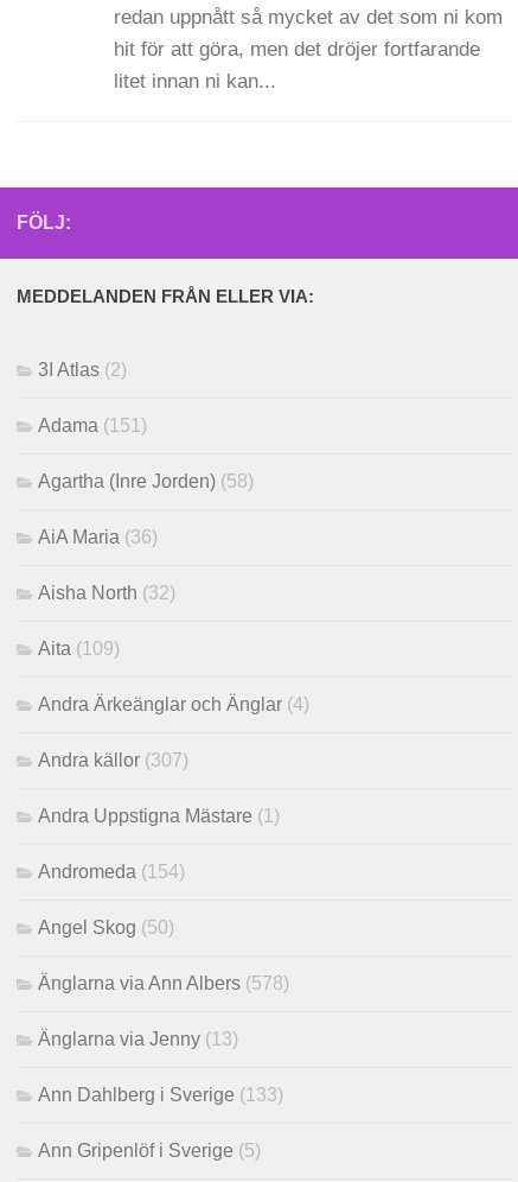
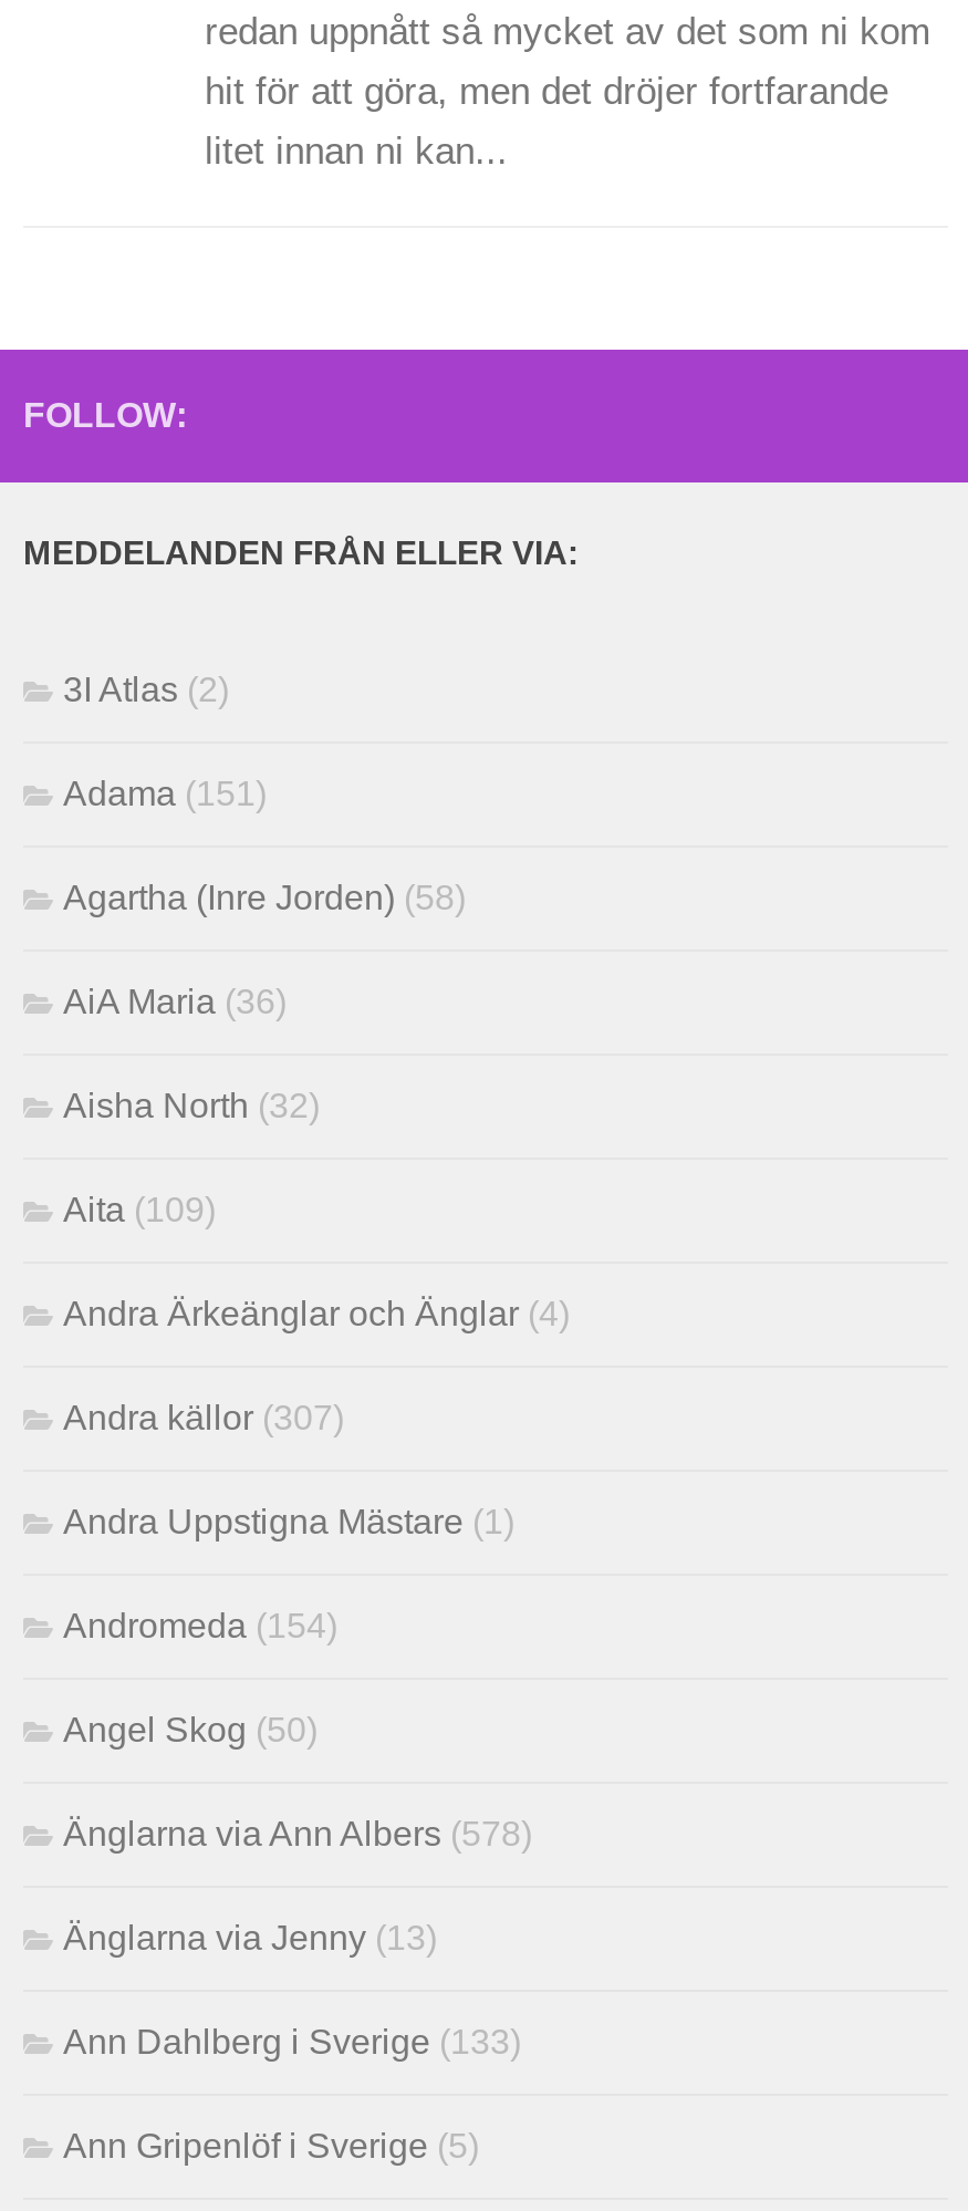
[17,213,71,233] FÖLJ: -> [23,397,187,435] FOLLOW:

